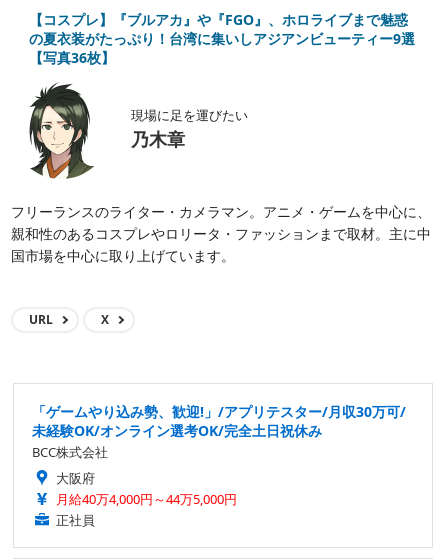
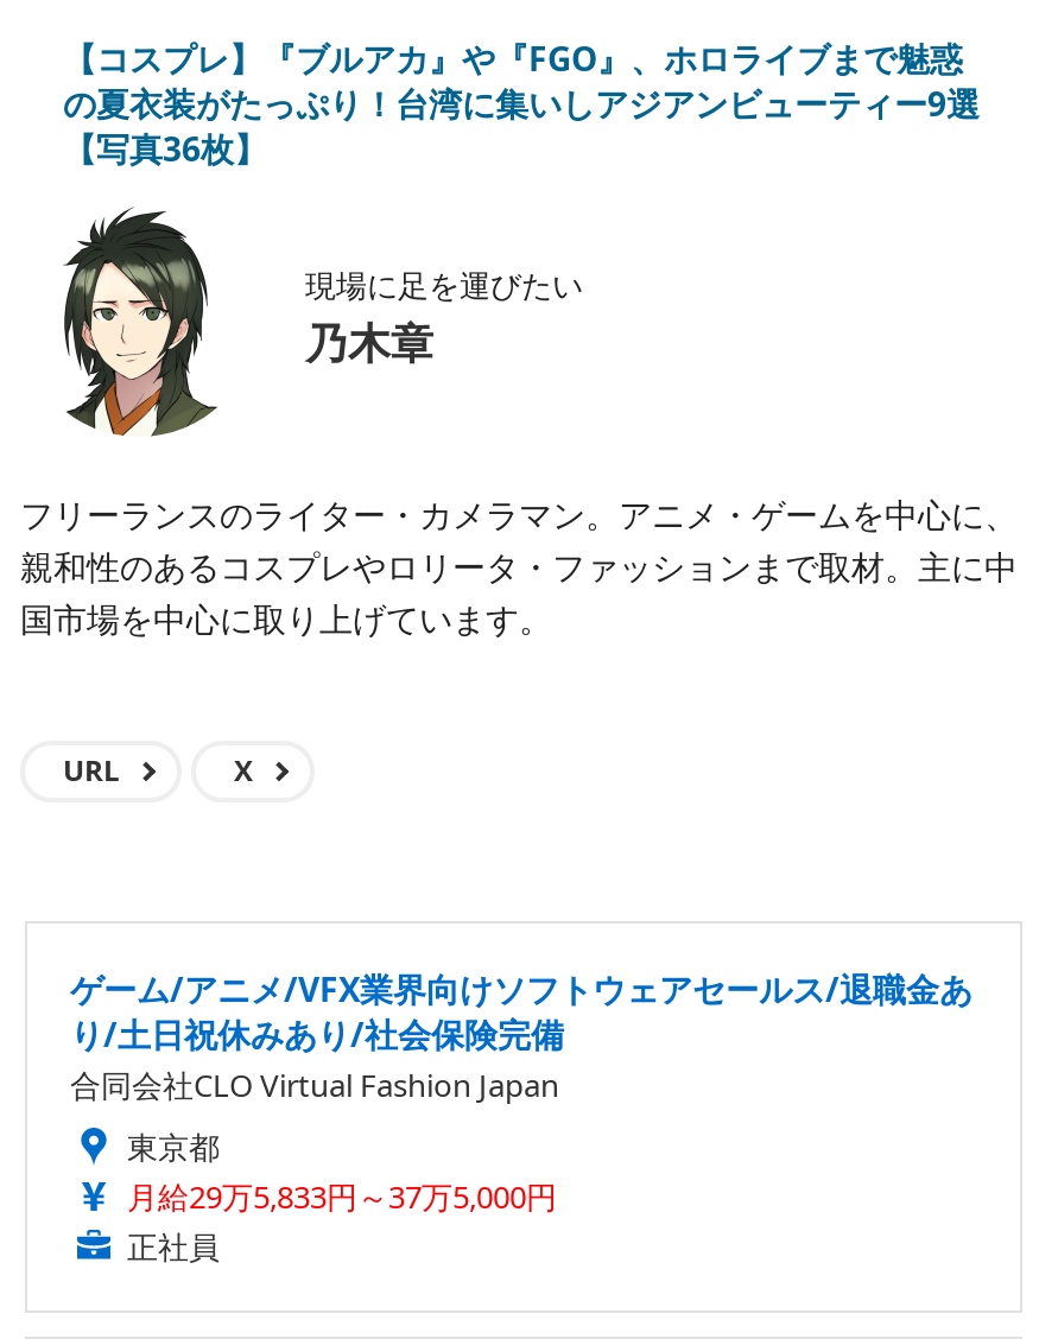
[32,401,406,507] 「ゲームやり込み勢、歓迎!」/アプリテスター/月収30万可/ | 未経験OK/オンライン選考OK/完全土日祝休み | BCC株式会社 | 大阪府 | 月給40万4,000円～44万5,000円 -> [70,965,973,1217] ゲーム/アニメ/VFX業界向けソフトウェアセールス/退職金あ | り/土日祝休みあり/社会保険完備 | 合同会社CLO Virtual Fashion Japan | 東京都 | 月給29万5,833円～37万5,000円

